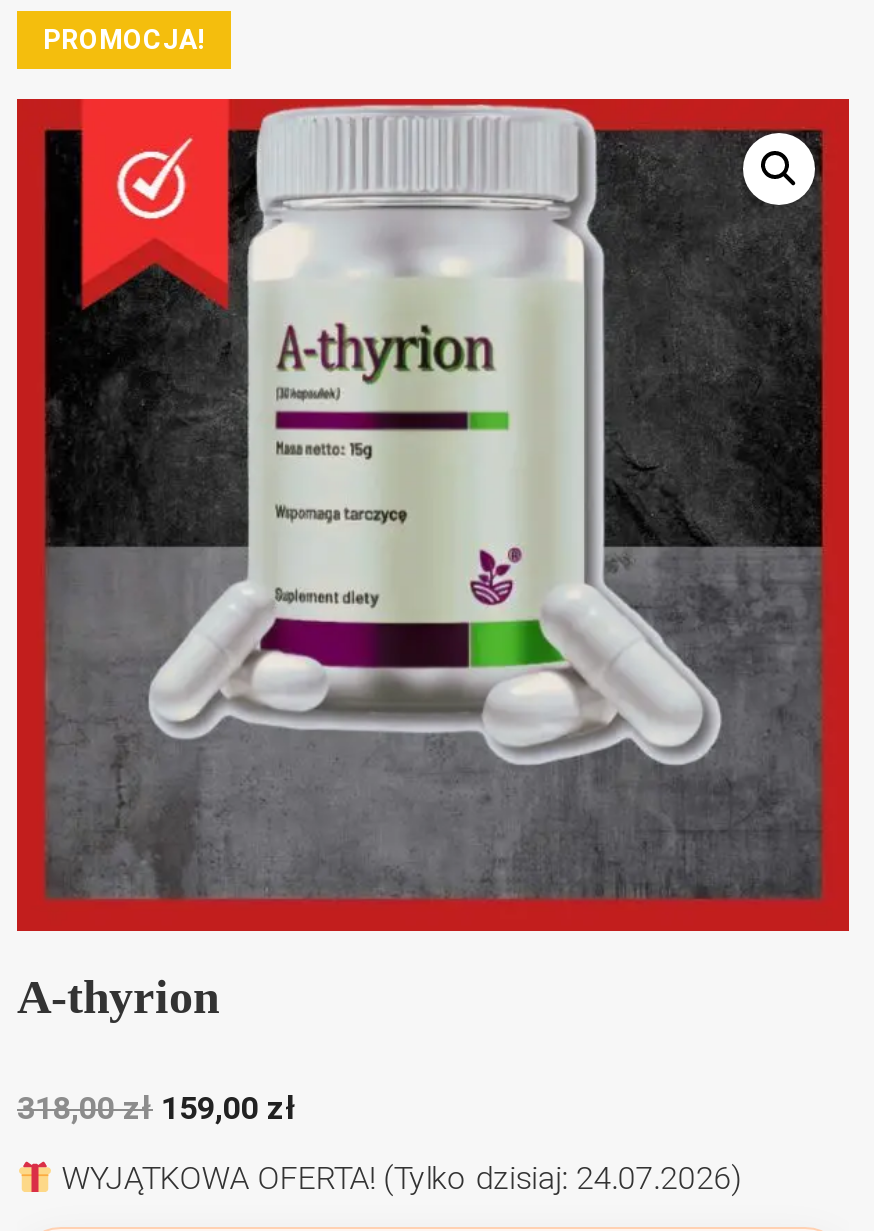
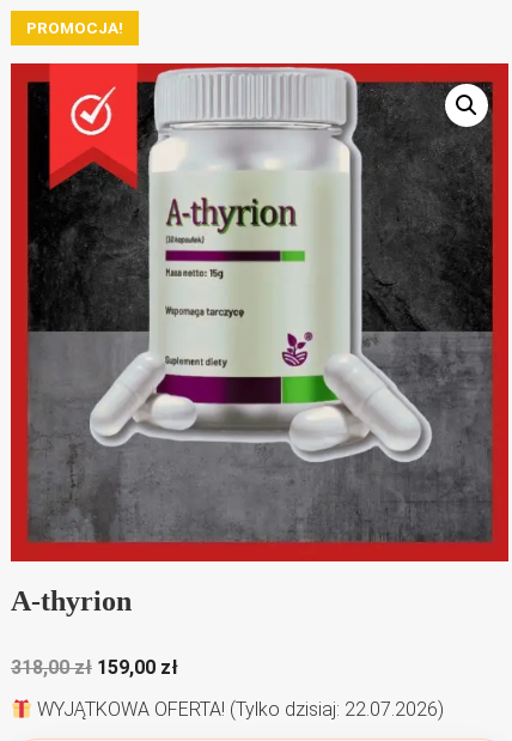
[53,1159,741,1197] WYJĄTKOWA OFERTA! (Tylko dzisiaj: 24.07.2026) -> [33,698,444,721] WYJĄTKOWA OFERTA! (Tylko dzisiaj: 22.07.2026)

